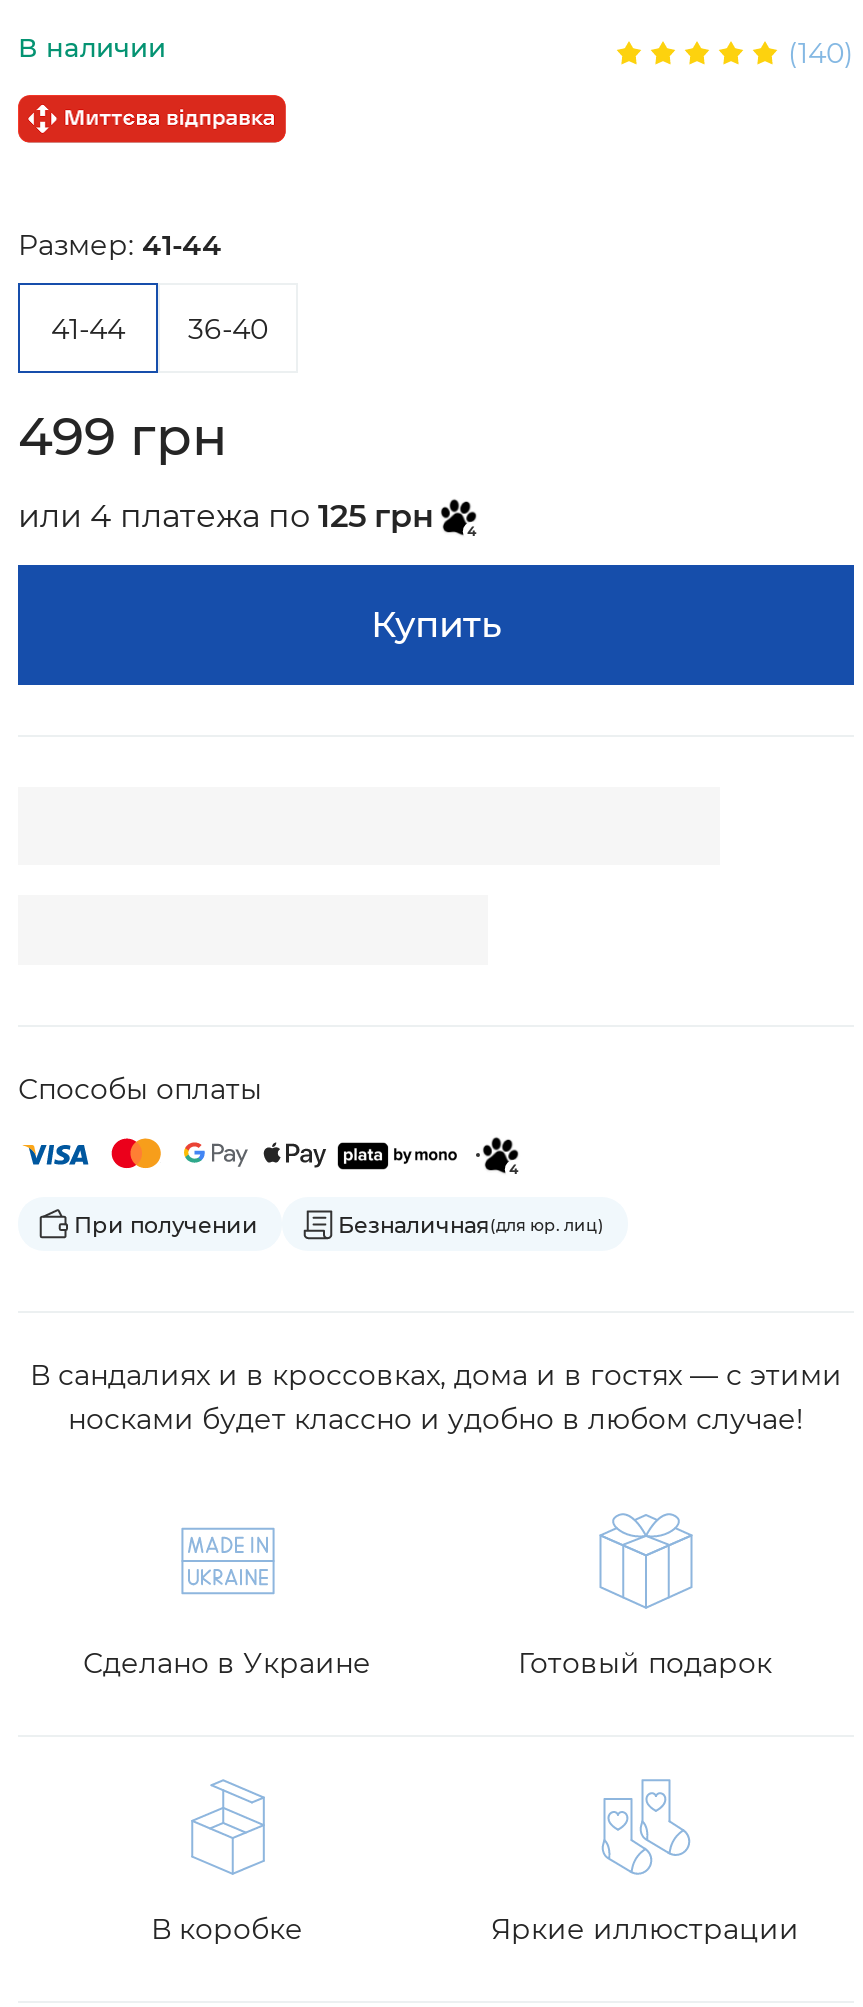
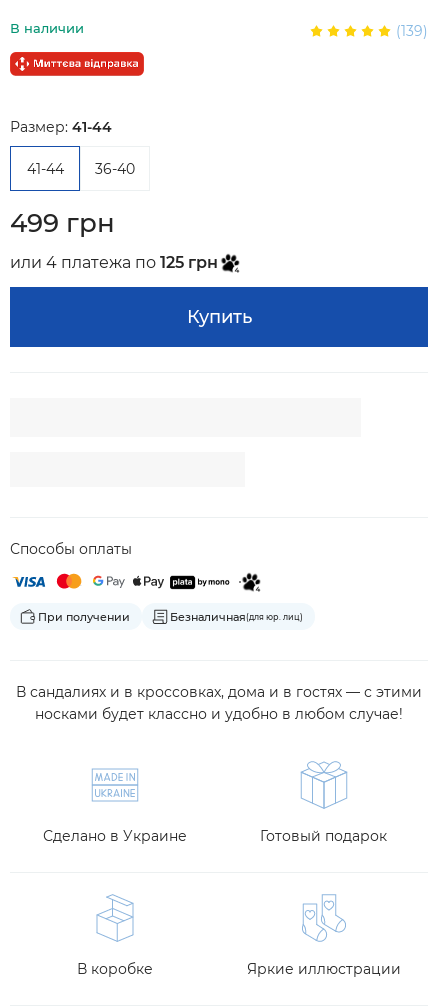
[788,35,854,71] (140) -> [396,22,428,40] (139)

